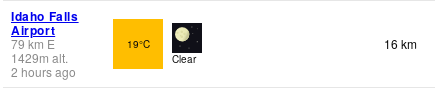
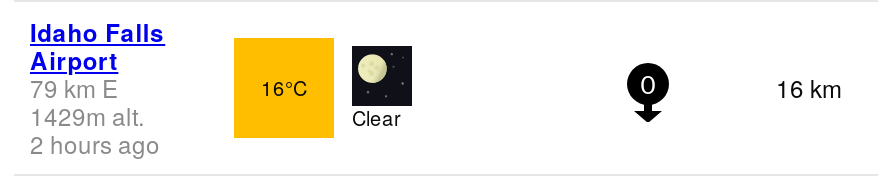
[126,37,149,51] 19°C -> [261,74,307,102] 16°C
none -> [640,73,656,99] 0

